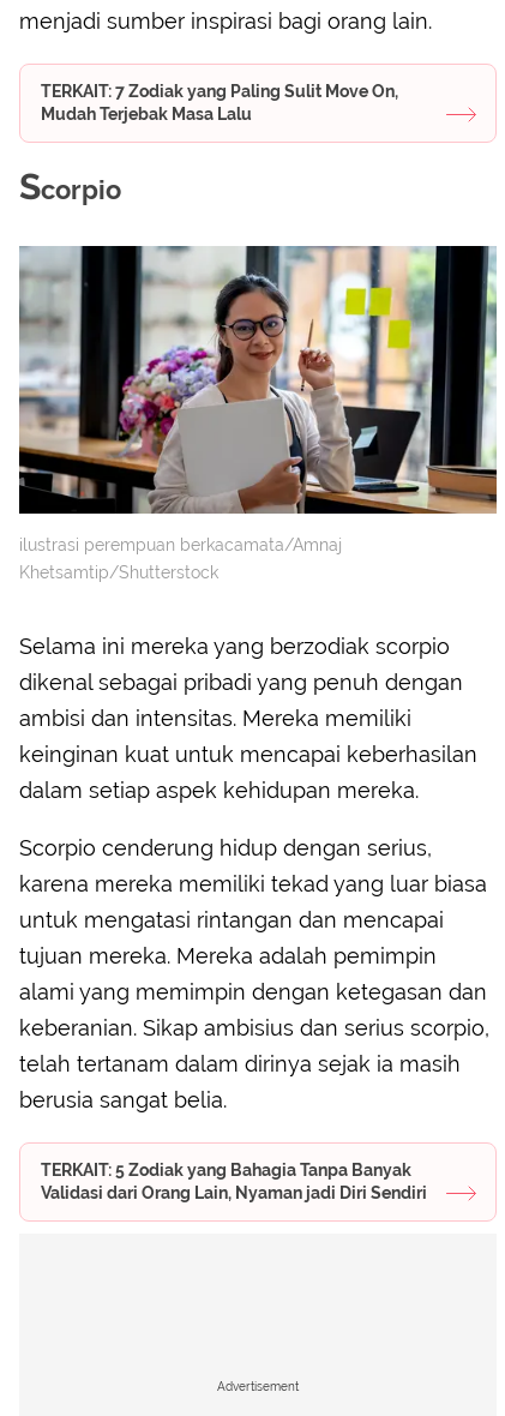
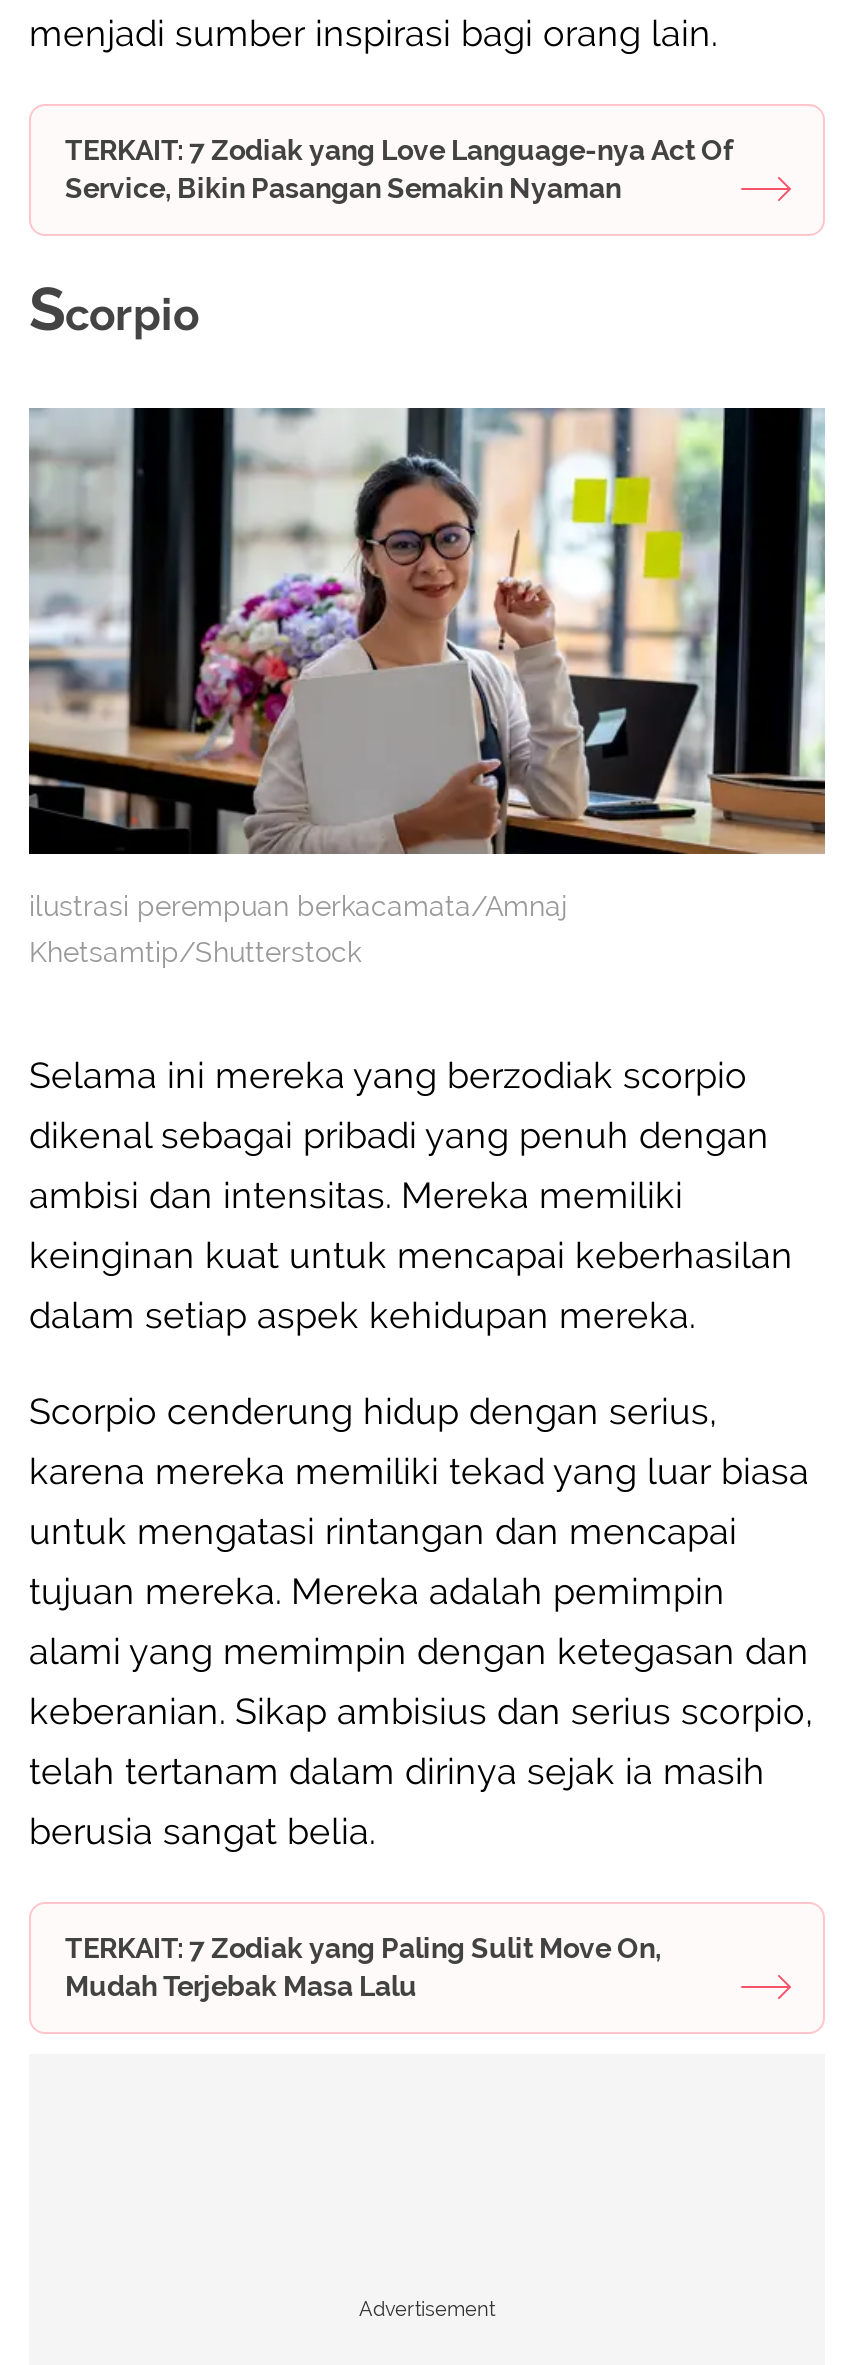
none -> [65,134,733,204] TERKAIT: 7 Zodiak yang Love Language-nya Act Of | Service, Bikin Pasangan Semakin Nyaman
moved [41,81,398,123] -> [65,1933,661,2003]: TERKAIT: 7 Zodiak yang Paling Sulit Move On, | Mudah Terjebak Masa Lalu
[41,1161,427,1203] TERKAIT: 5 Zodiak yang Bahagia Tanpa Banyak | Validasi dari Orang Lain, Nyaman jadi Diri Sendiri -> none

